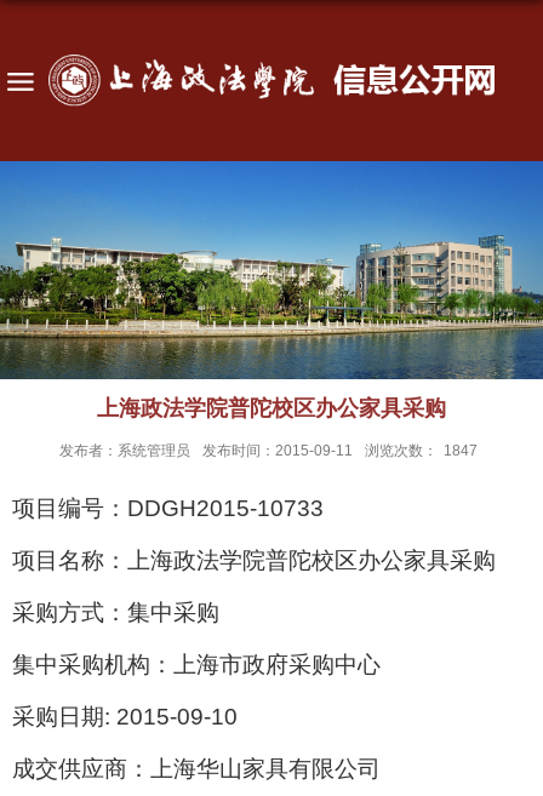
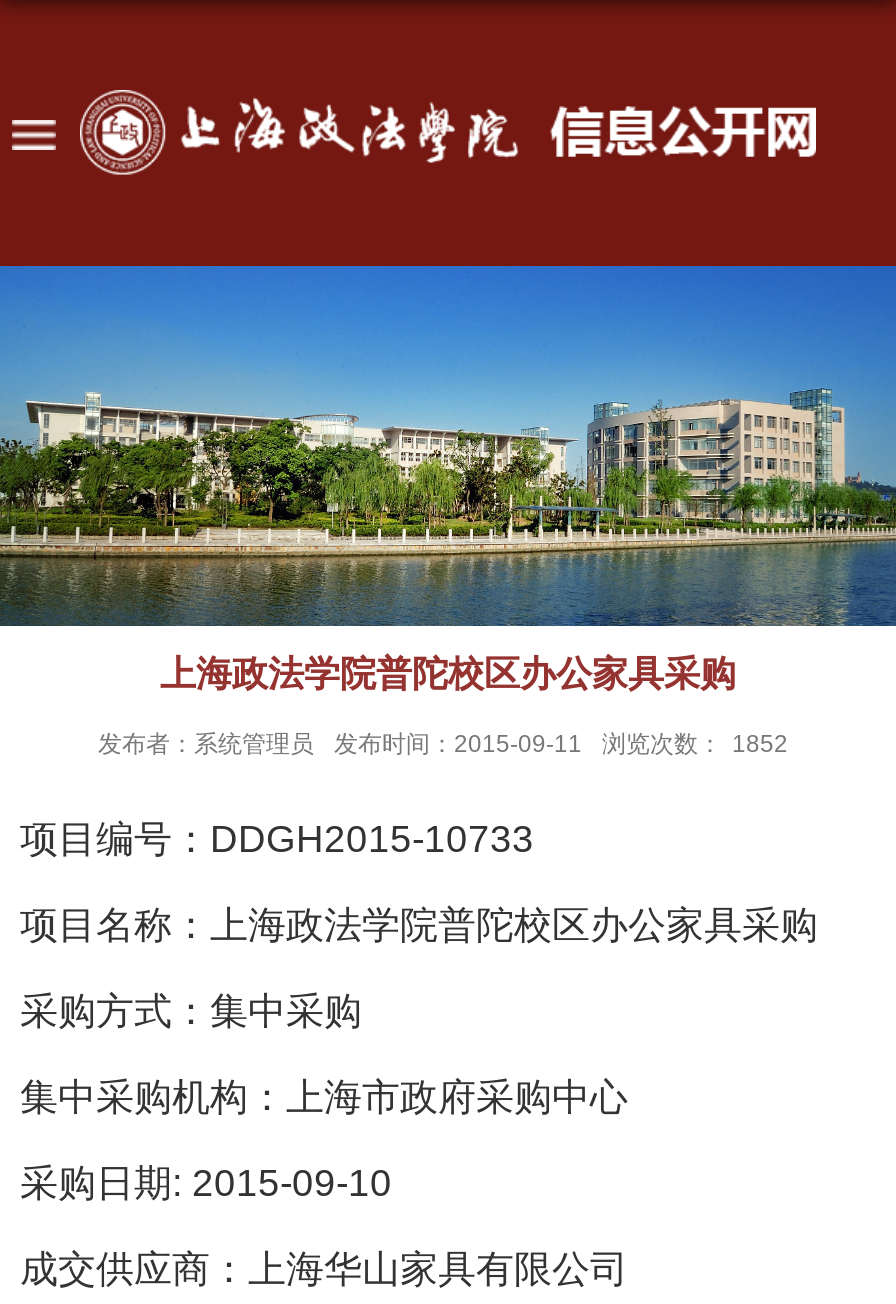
[59,442,478,459] 发布者：系统管理员 发布时间：2015-09-11 浏览次数： 1847 -> [98,730,788,758] 发布者：系统管理员 发布时间：2015-09-11 浏览次数： 1852

